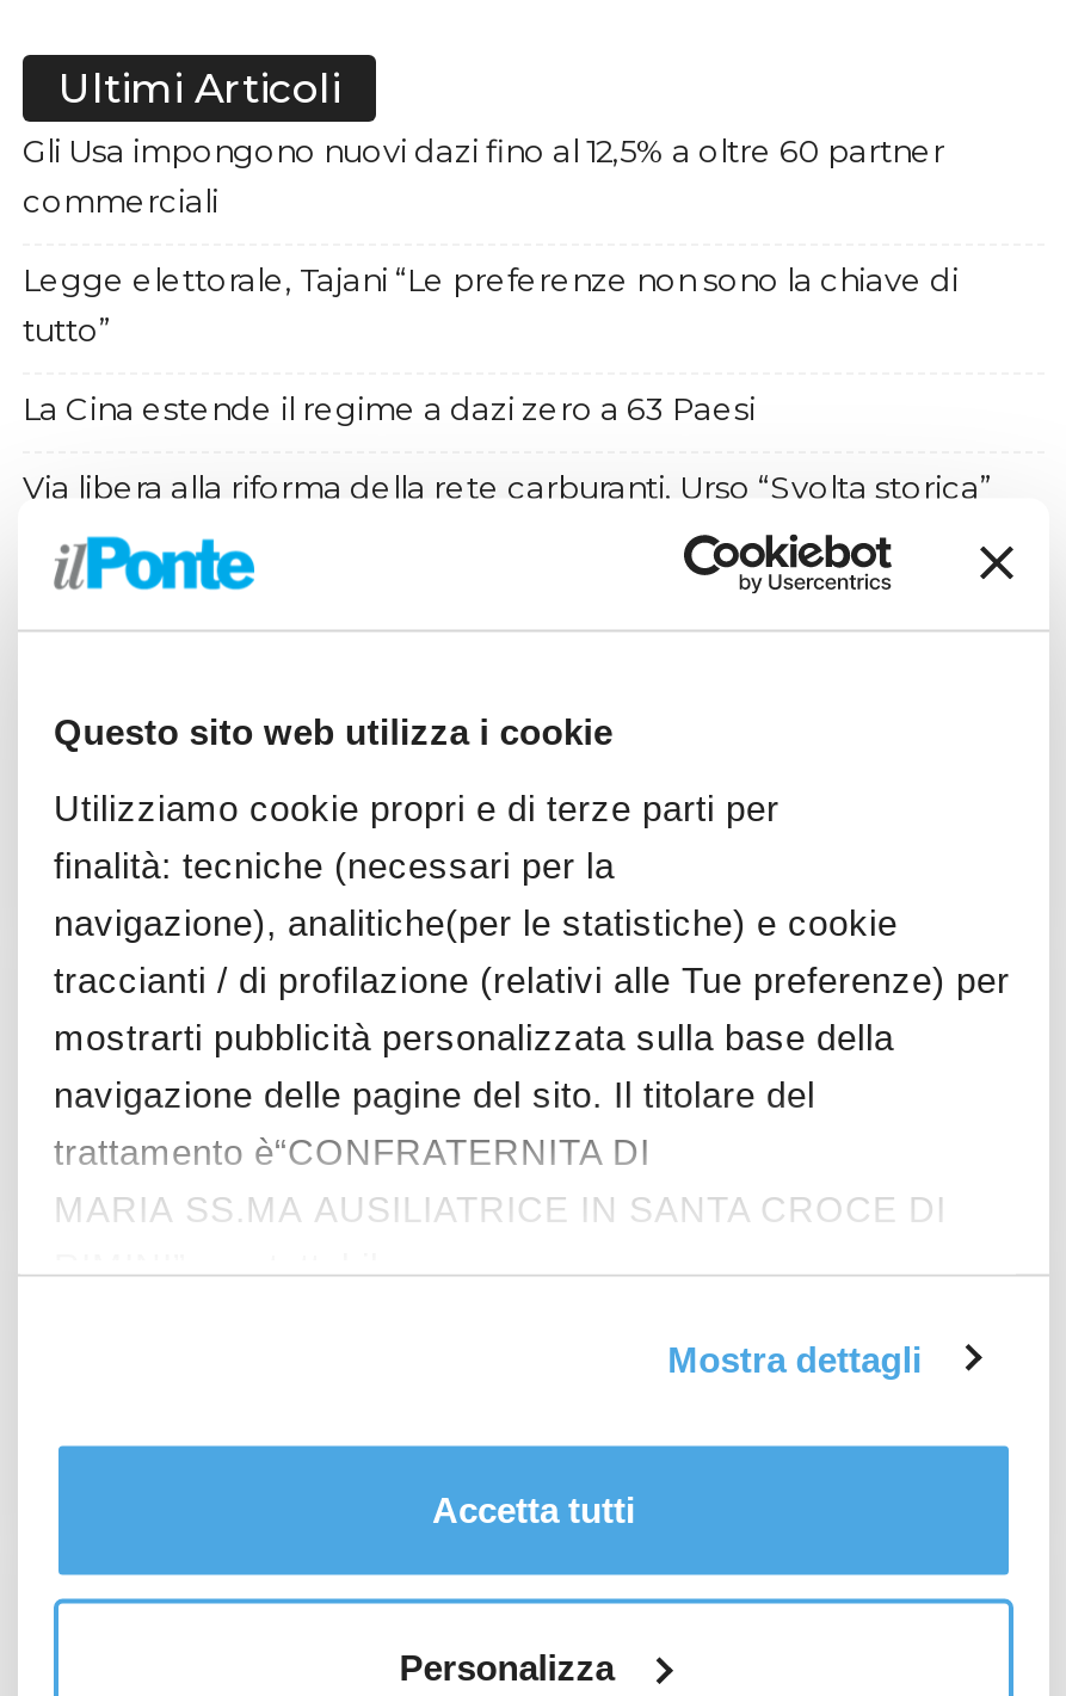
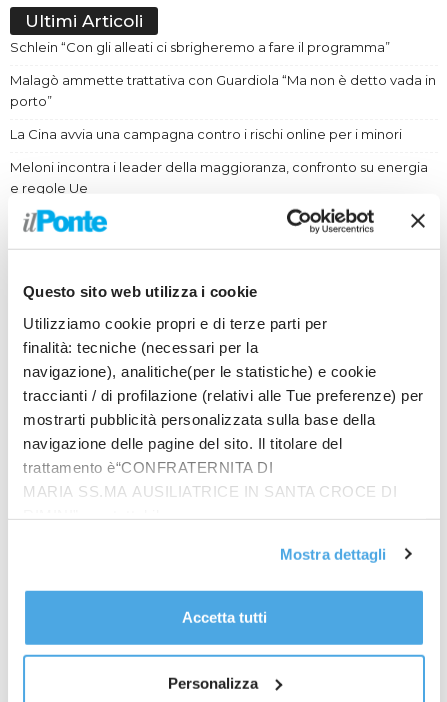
[23,131,944,219] Gli Usa impongono nuovi dazi fino al 12,5% a oltre 60 partner | commerciali -> [10,39,390,55] Schlein “Con gli alleati ci sbrigheremo a fare il programma”
[23,259,959,348] Legge elettorale, Tajani “Le preferenze non sono la chiave di | tutto” -> [10,72,436,109] Malagò ammette trattativa con Guardiola “Ma non è detto vada in | porto”
[23,388,756,427] La Cina estende il regime a dazi zero a 63 Paesi -> [10,126,402,142] La Cina avvia una campagna contro i rischi online per i minori
[23,467,992,505] Via libera alla riforma della rete carburanti, Urso “Svolta storica” -> [10,159,428,196] Meloni incontra i leader della maggioranza, confronto su energia | e regole Ue

